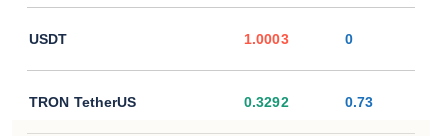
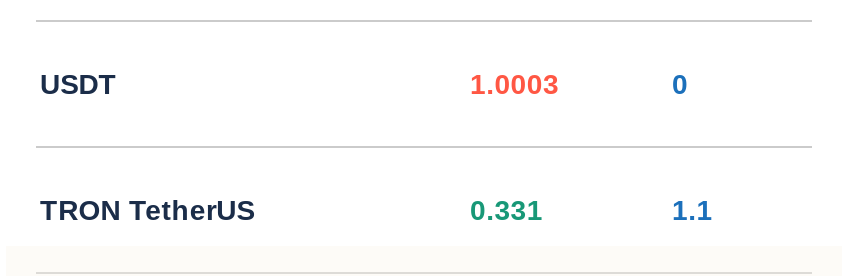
[244,94,289,110] 0.3292 -> [470,194,543,226] 0.331
[345,94,373,110] 0.73 -> [672,194,713,226] 1.1

